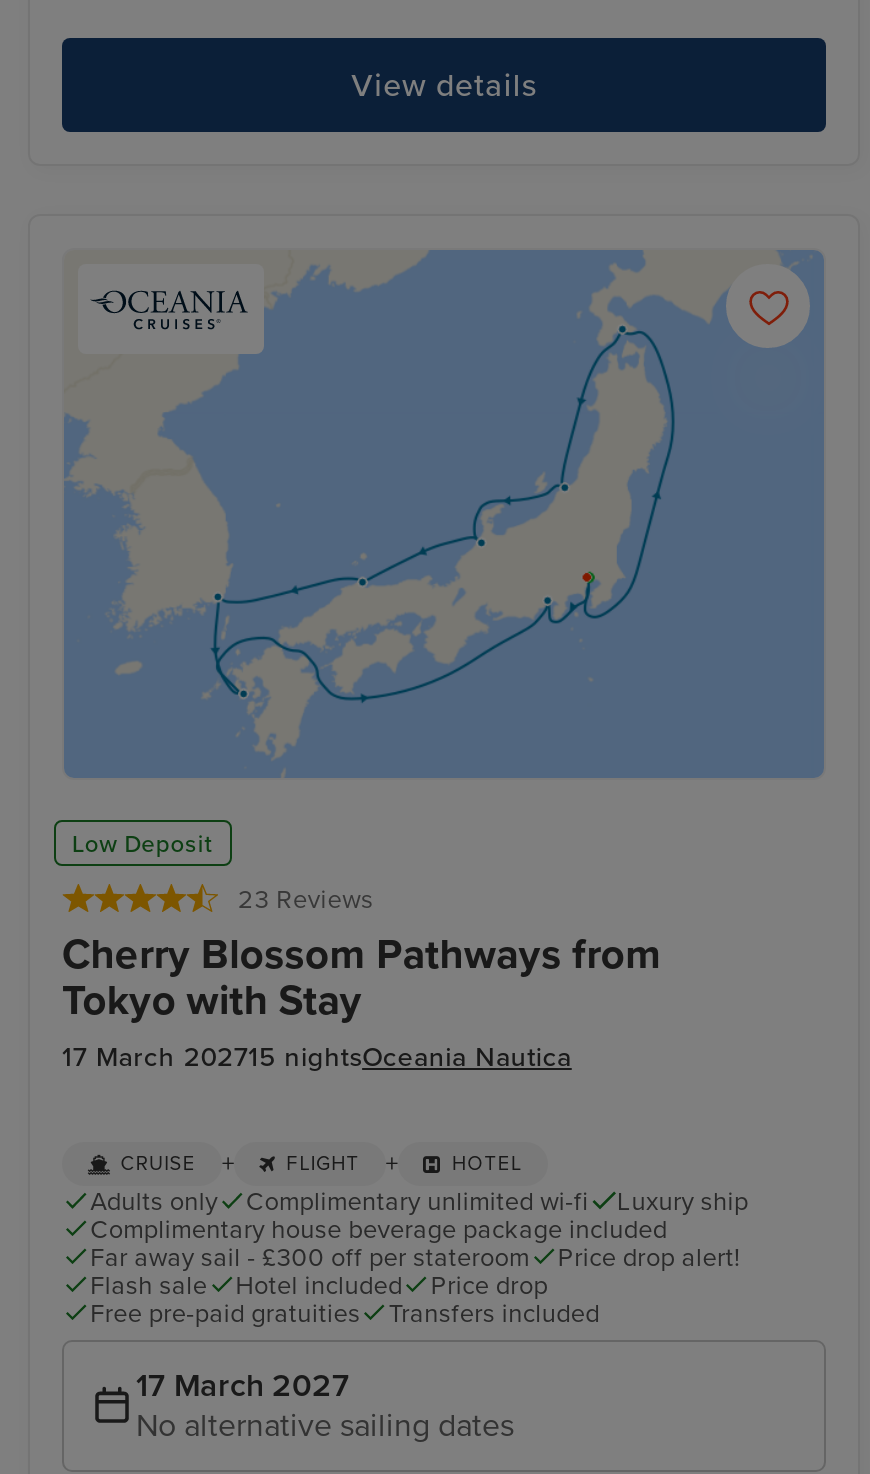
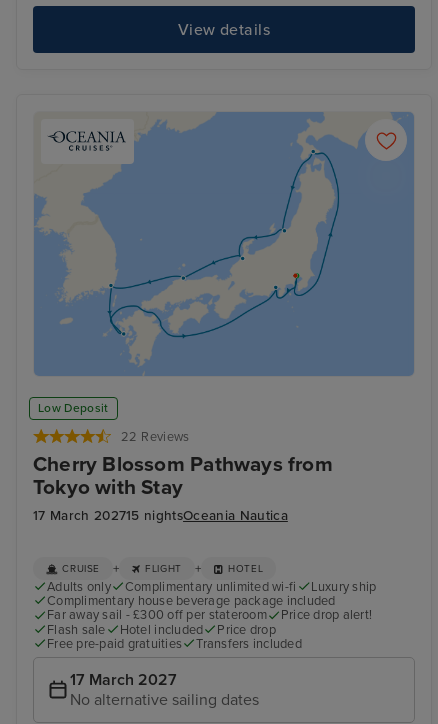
[238,883,374,915] 23 Reviews -> [121,428,190,444] 22 Reviews

